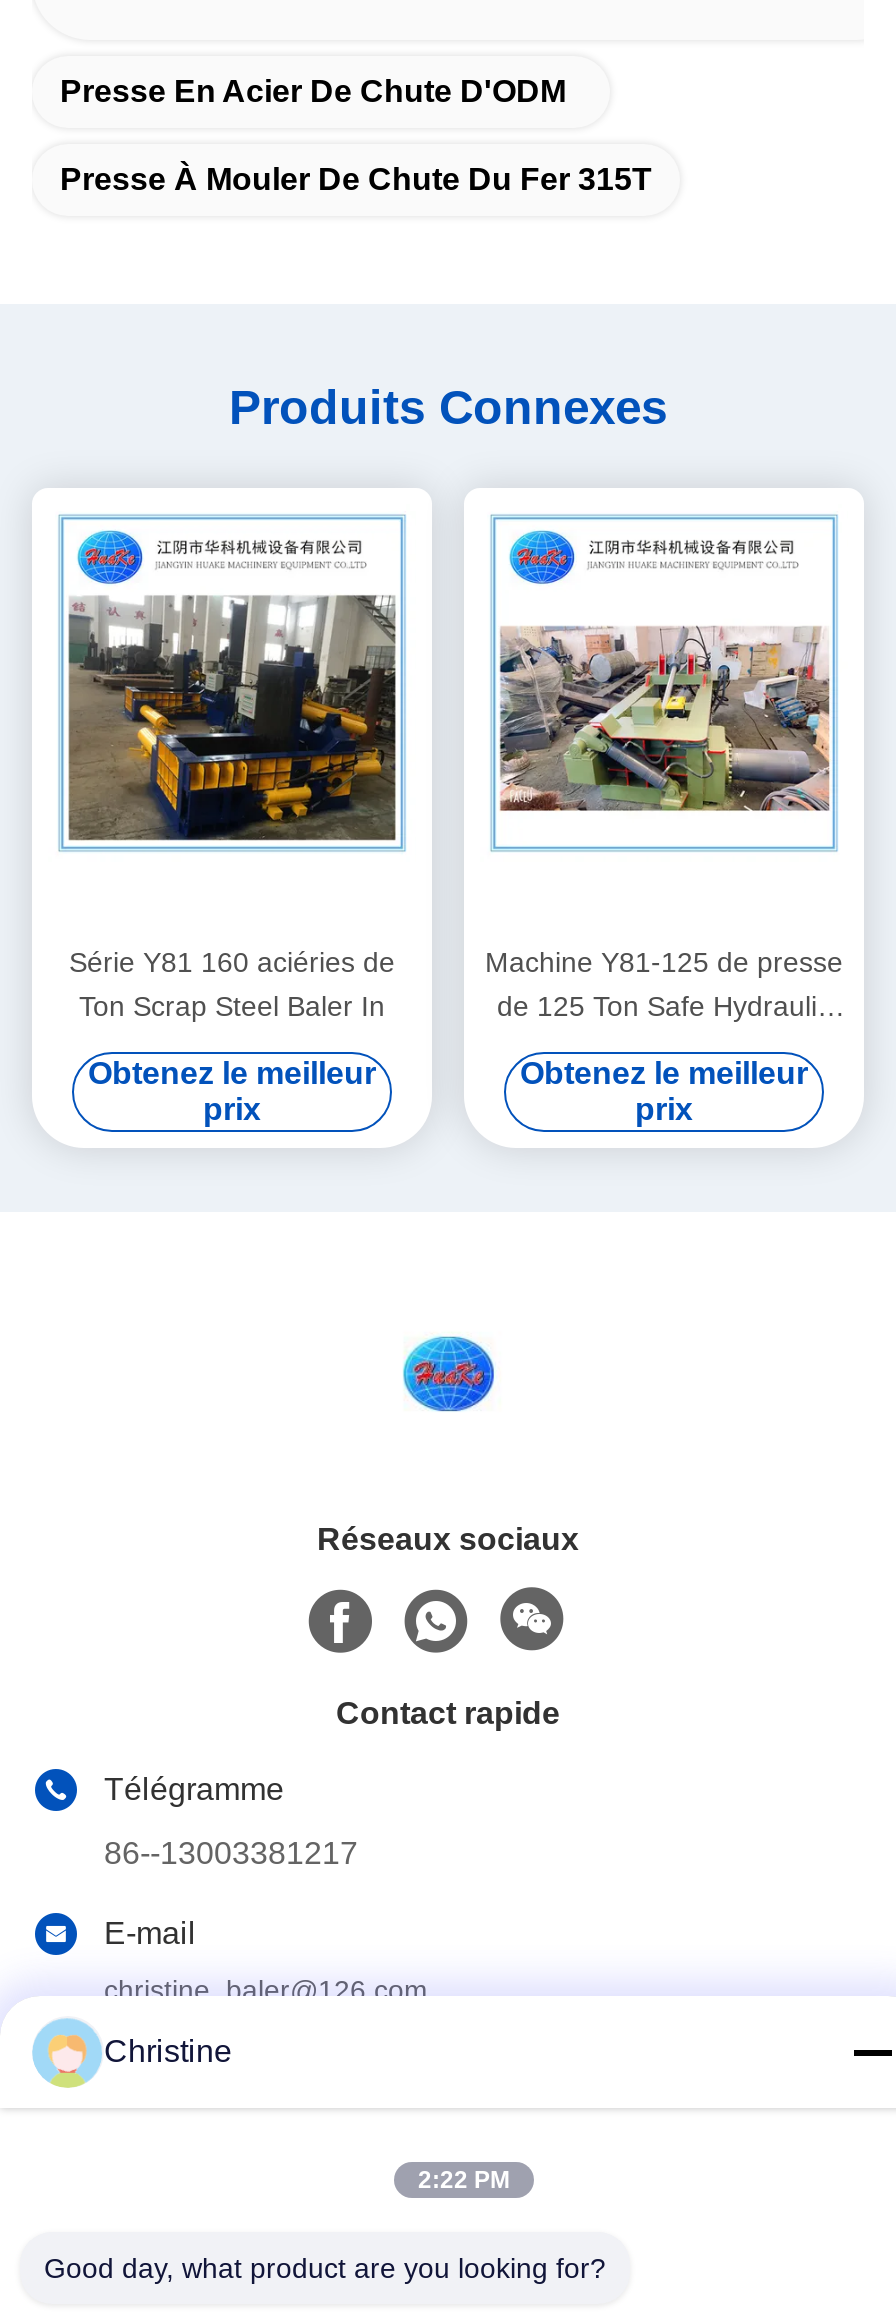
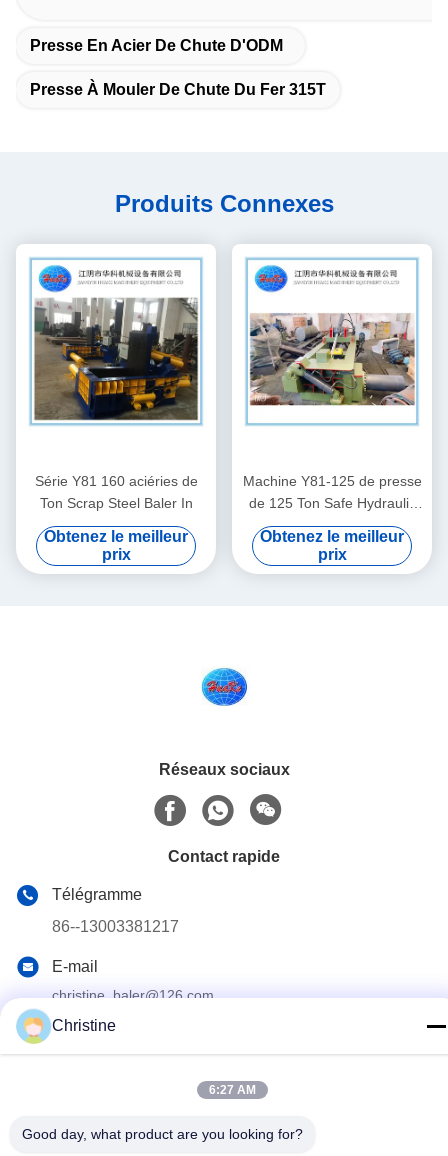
[418,2166,510,2194] 2:22 PM -> [208,1083,255,1097] 6:27 AM

